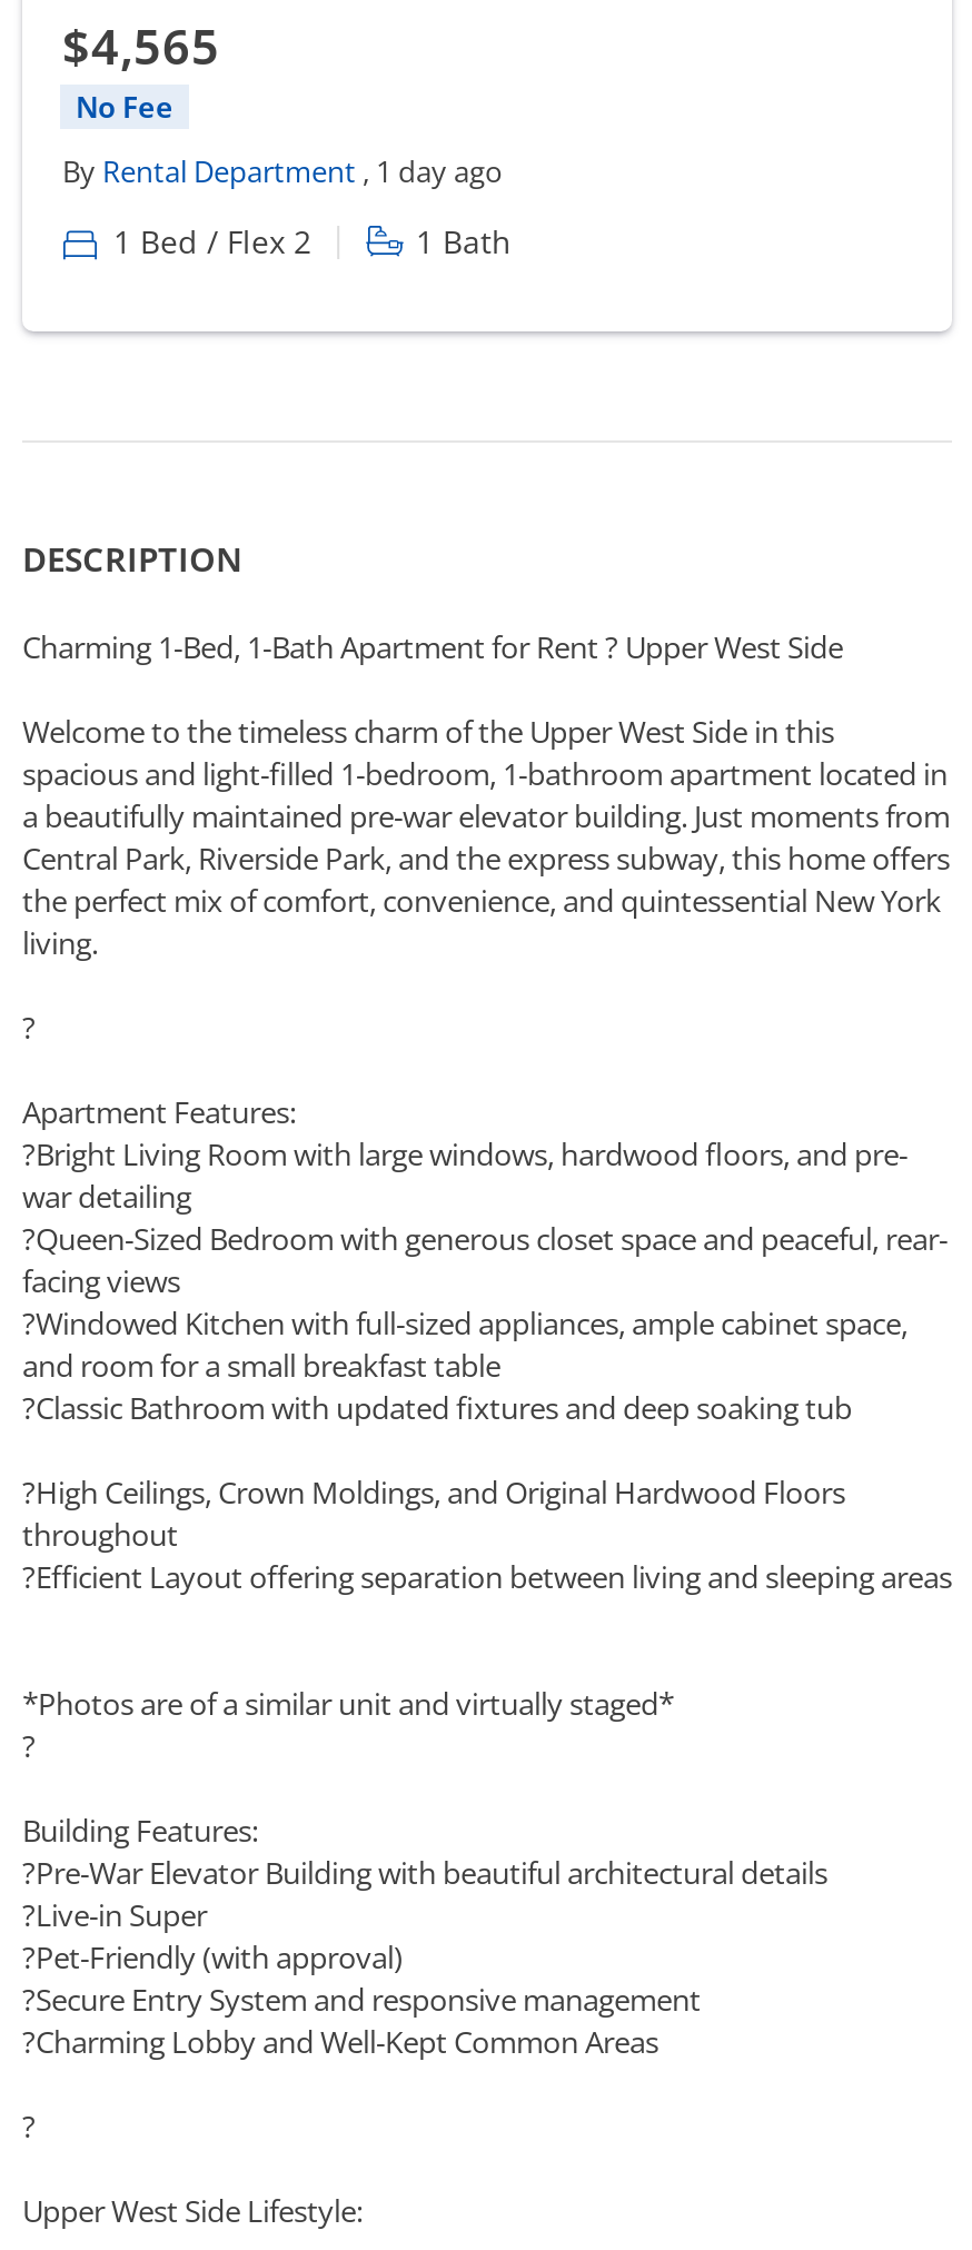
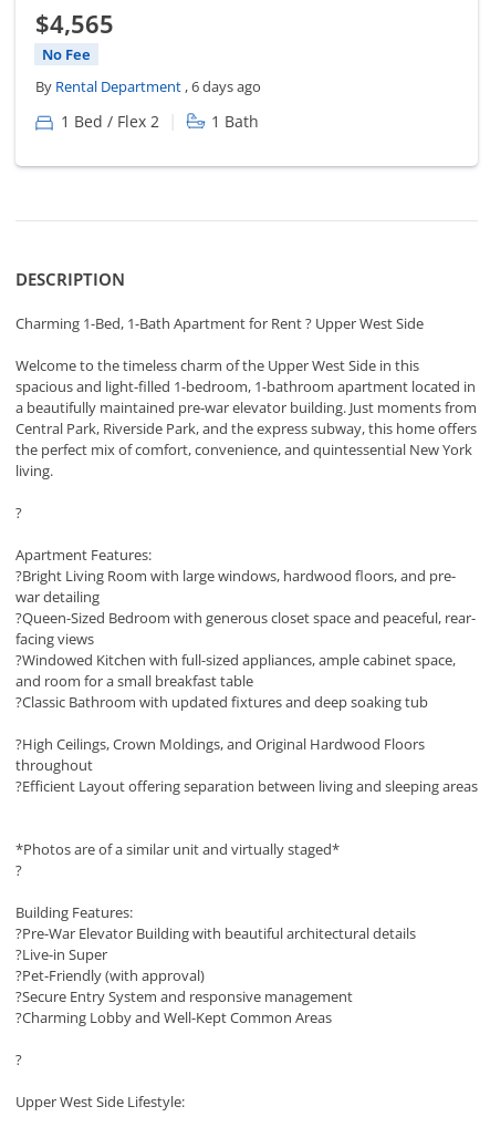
[62,152,503,192] By Rental Department, 1 day ago -> [35,77,261,97] By Rental Department, 6 days ago

